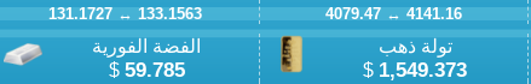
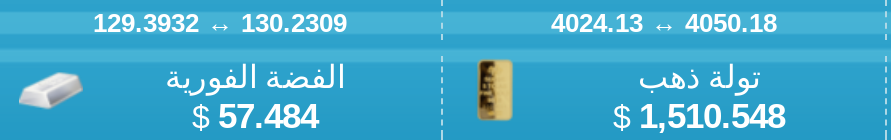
[48,5,112,23] 131.1727 -> [93,8,199,38] 129.3932
[138,5,202,23] 133.1563 -> [241,8,347,38] 130.2309
[325,5,381,23] 4079.47 -> [551,8,643,38] 4024.13
[406,5,462,23] 4141.16 -> [685,8,777,38] 4050.18
[124,58,184,82] 59.785 -> [218,96,318,136] 57.484
[379,58,467,82] 1,549.373 -> [639,96,785,136] 1,510.548

